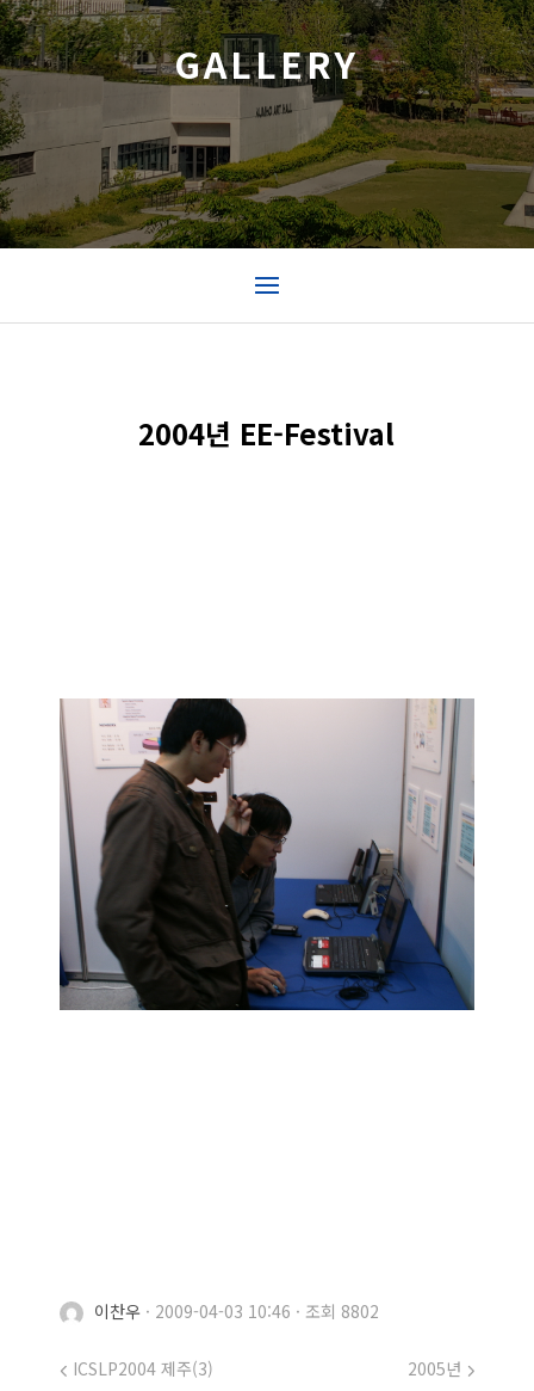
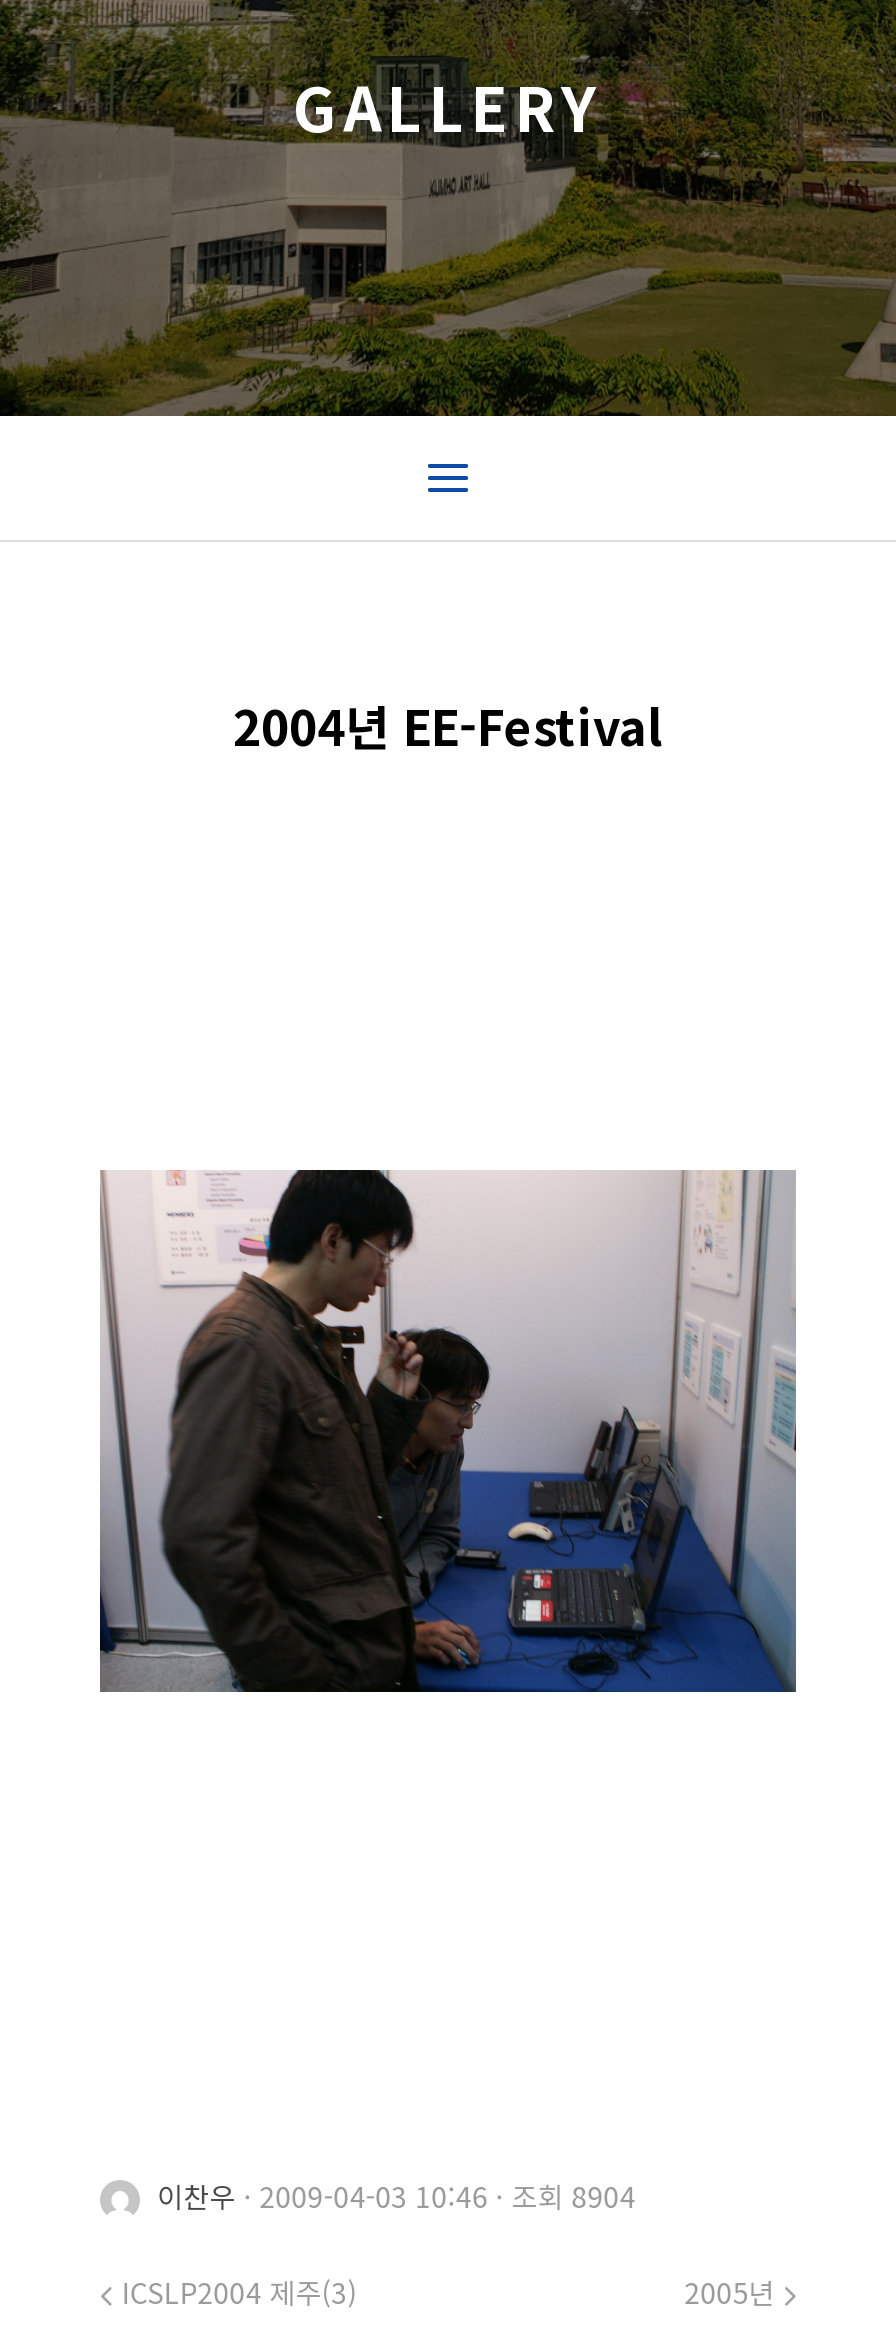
[89,1299,379,1323] 이찬우 · 2009-04-03 10:46 · 조회 8802 -> [150,2177,636,2217] 이찬우 · 2009-04-03 10:46 · 조회 8904

